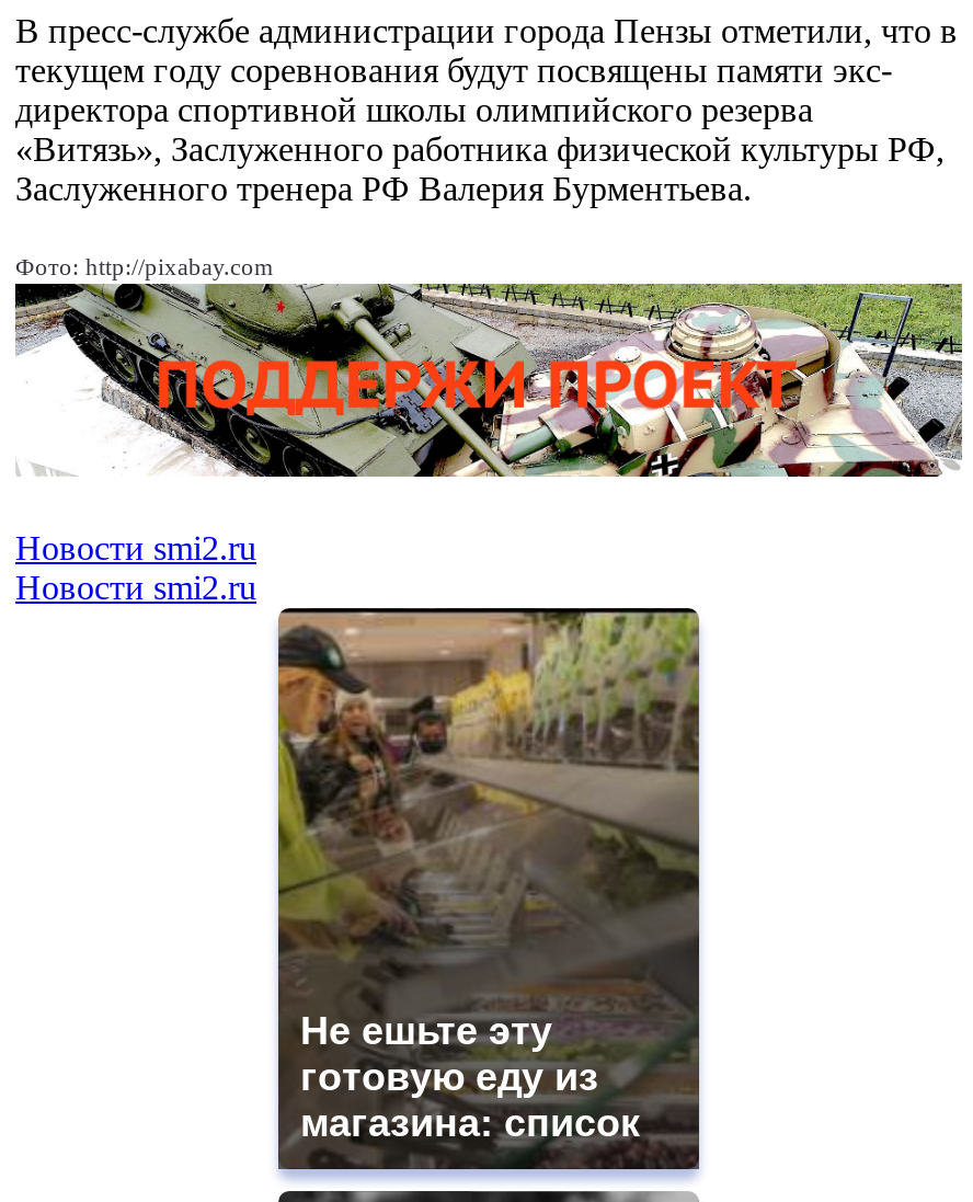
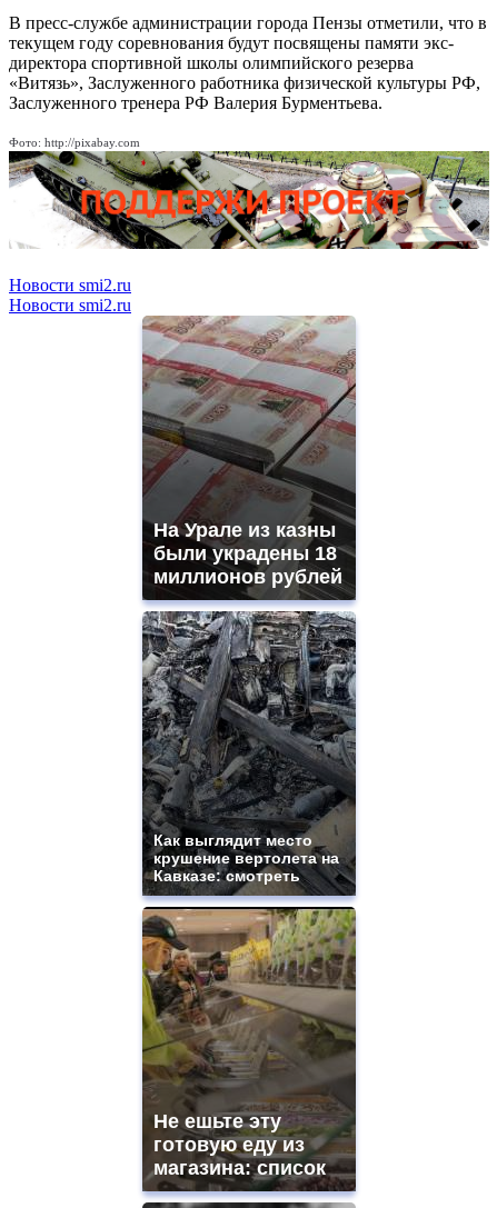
none -> [141,611,357,902] [image] | Как выглядит место | крушение вертолета на | Кавказе: смотреть
none -> [142,316,356,588] [image] | На Урале из казны | были украдены 18 | миллионов рублей

